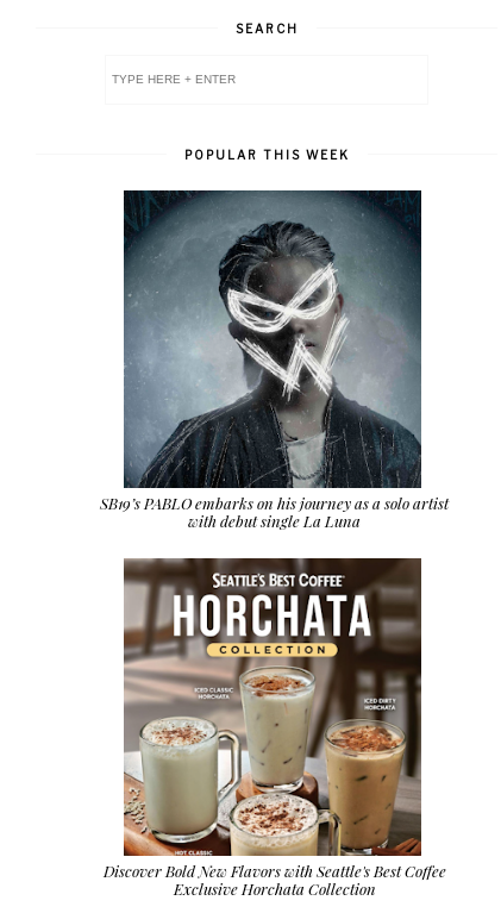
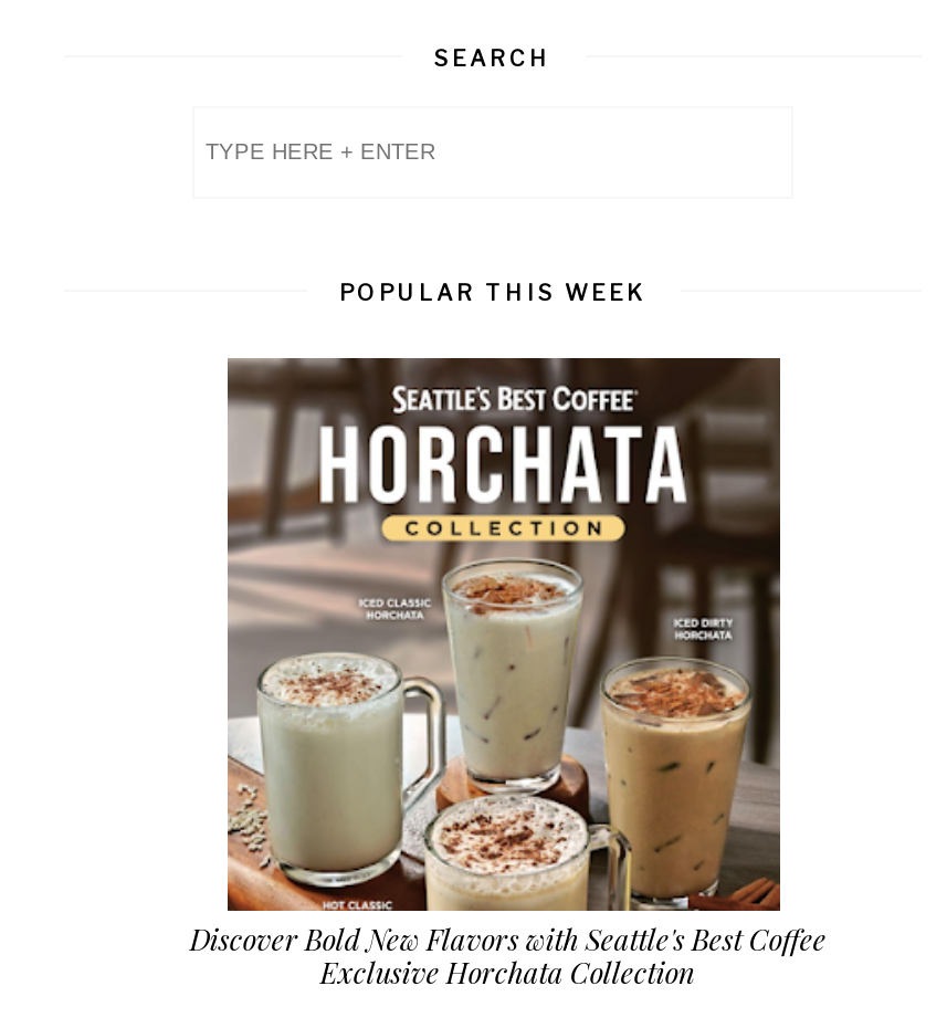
[100,189,449,531] [image] | SB19’s PABLO embarks on his journey as a solo artist | with debut single La Luna -> none

